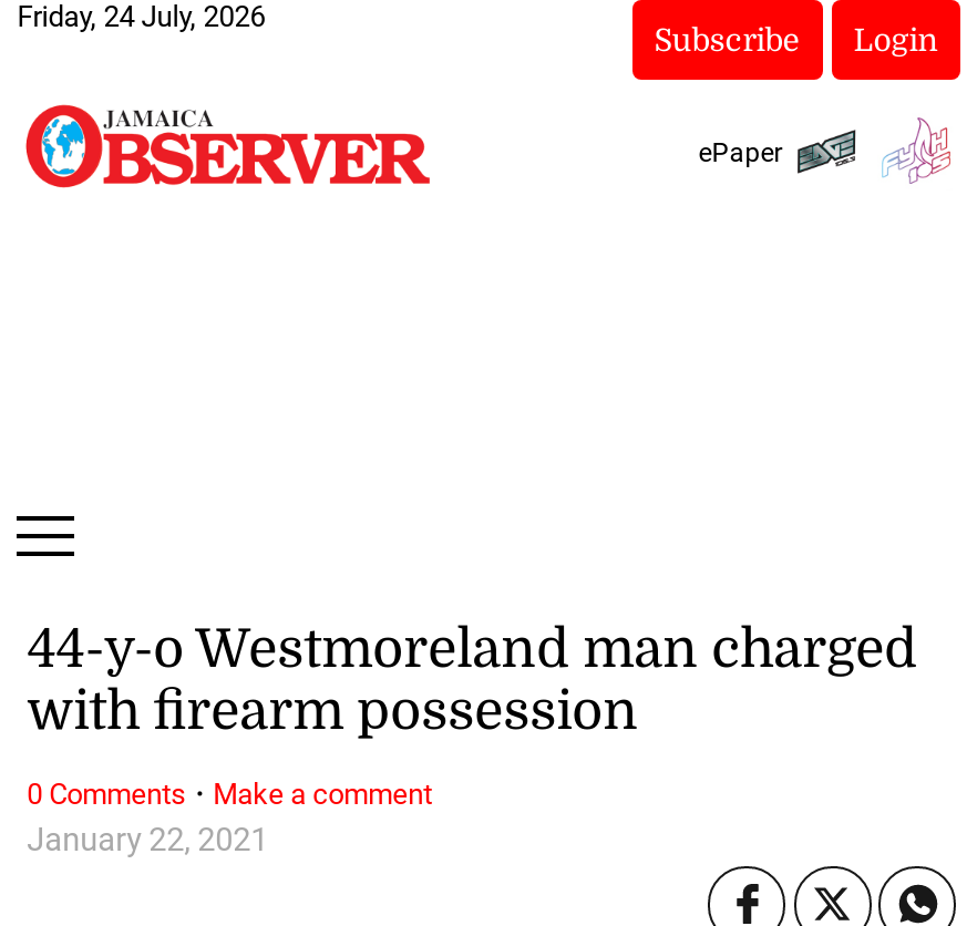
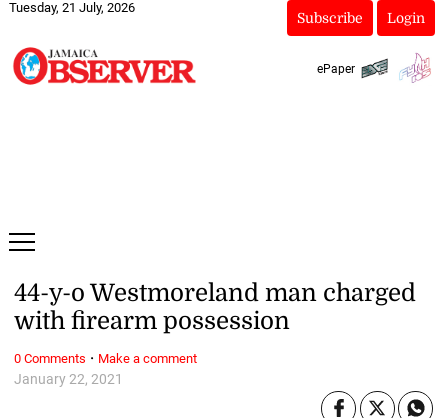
[17,0,265,33] Friday, 24 July, 2026 -> [9,0,135,15] Tuesday, 21 July, 2026

